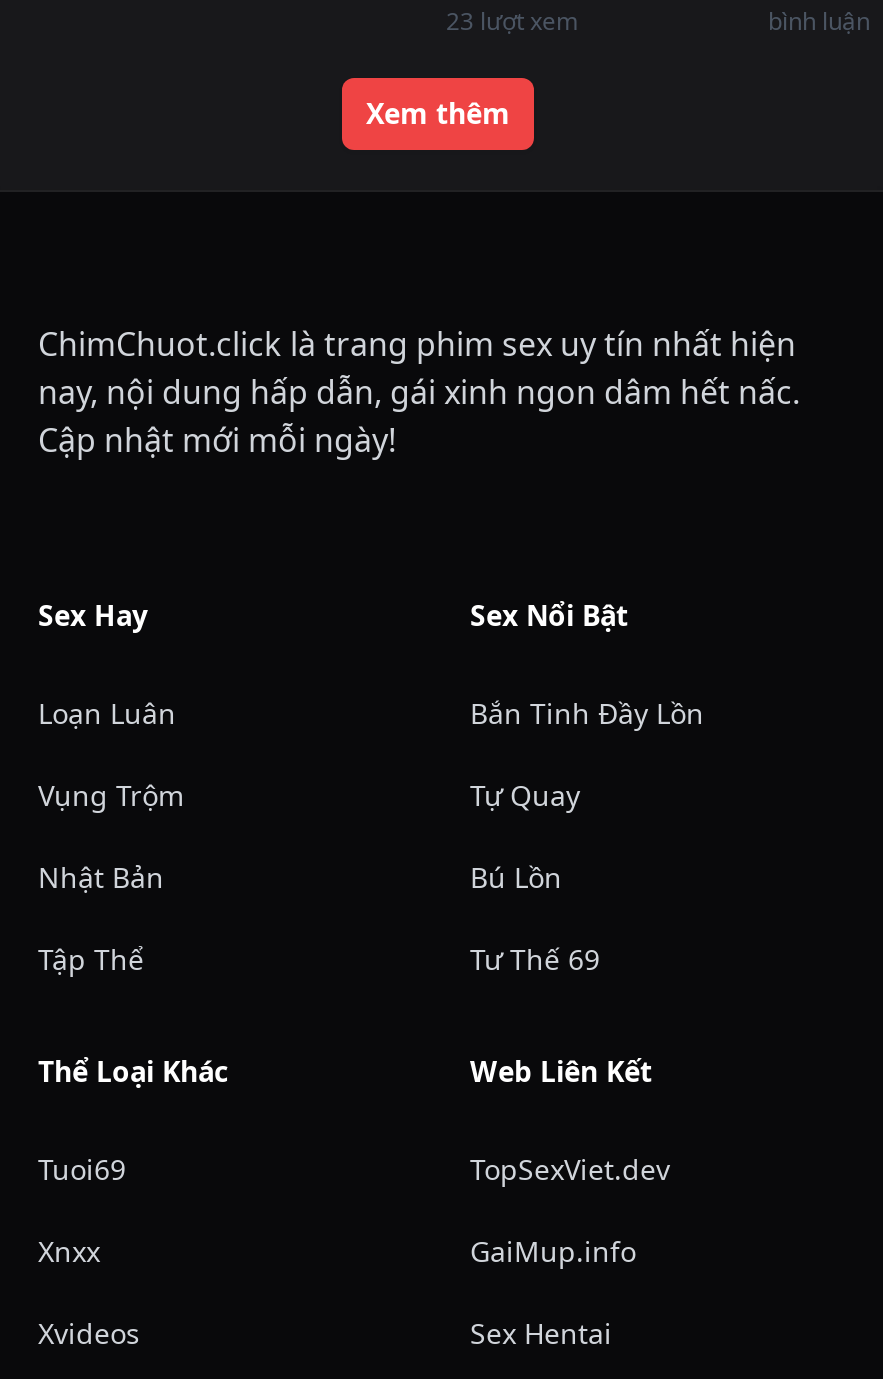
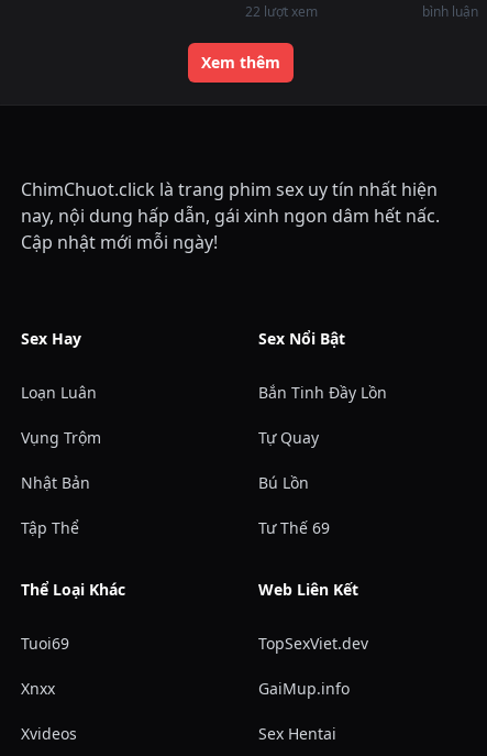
[446,5,578,39] 23 lượt xem -> [245,3,318,21] 22 lượt xem

